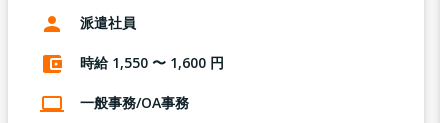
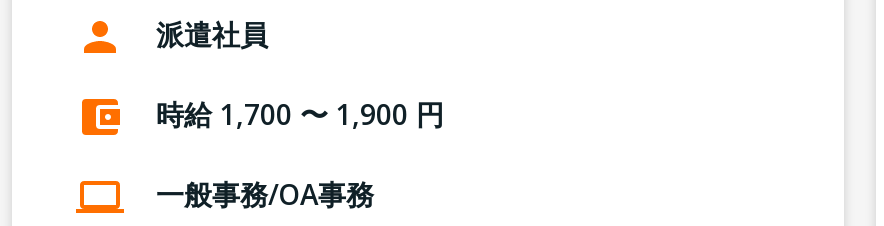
[80,53,224,72] 時給 1,550 〜 1,600 円 -> [156,95,444,133] 時給 1,700 〜 1,900 円

